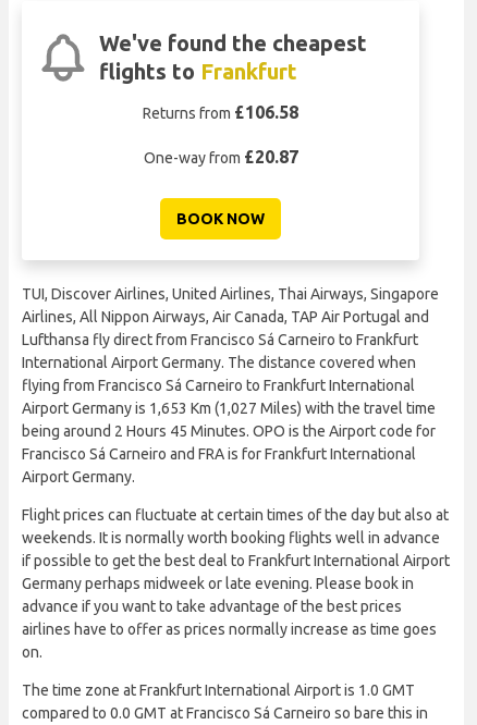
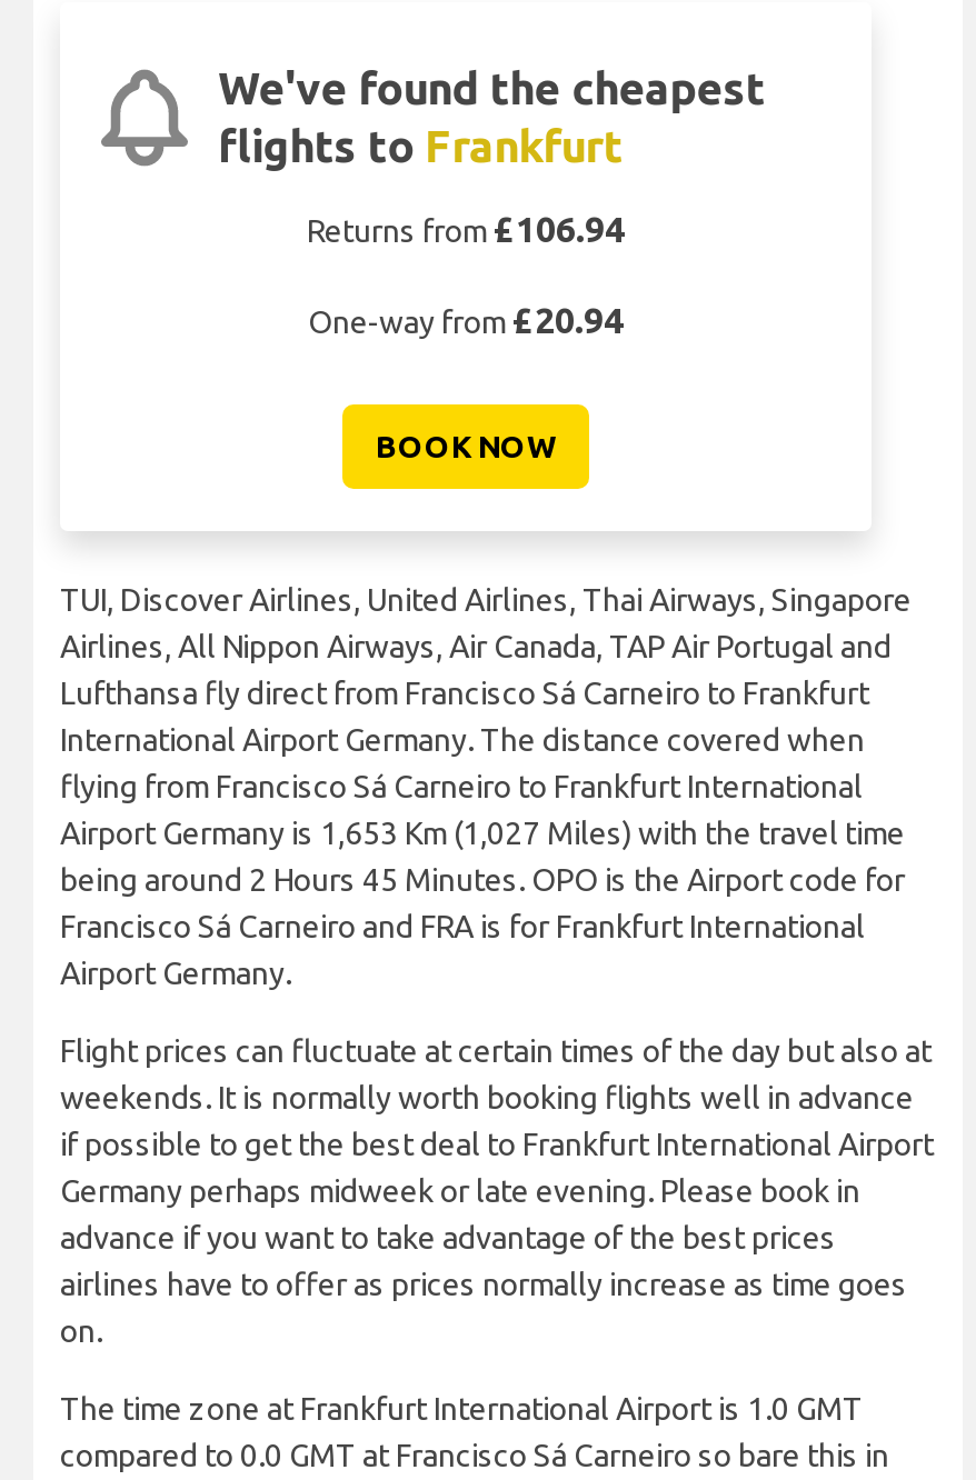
[143,102,298,122] Returns from £106.58 -> [307,209,625,249] Returns from £106.94
[143,147,298,167] One-way from £20.87 -> [308,300,624,340] One-way from £20.94

